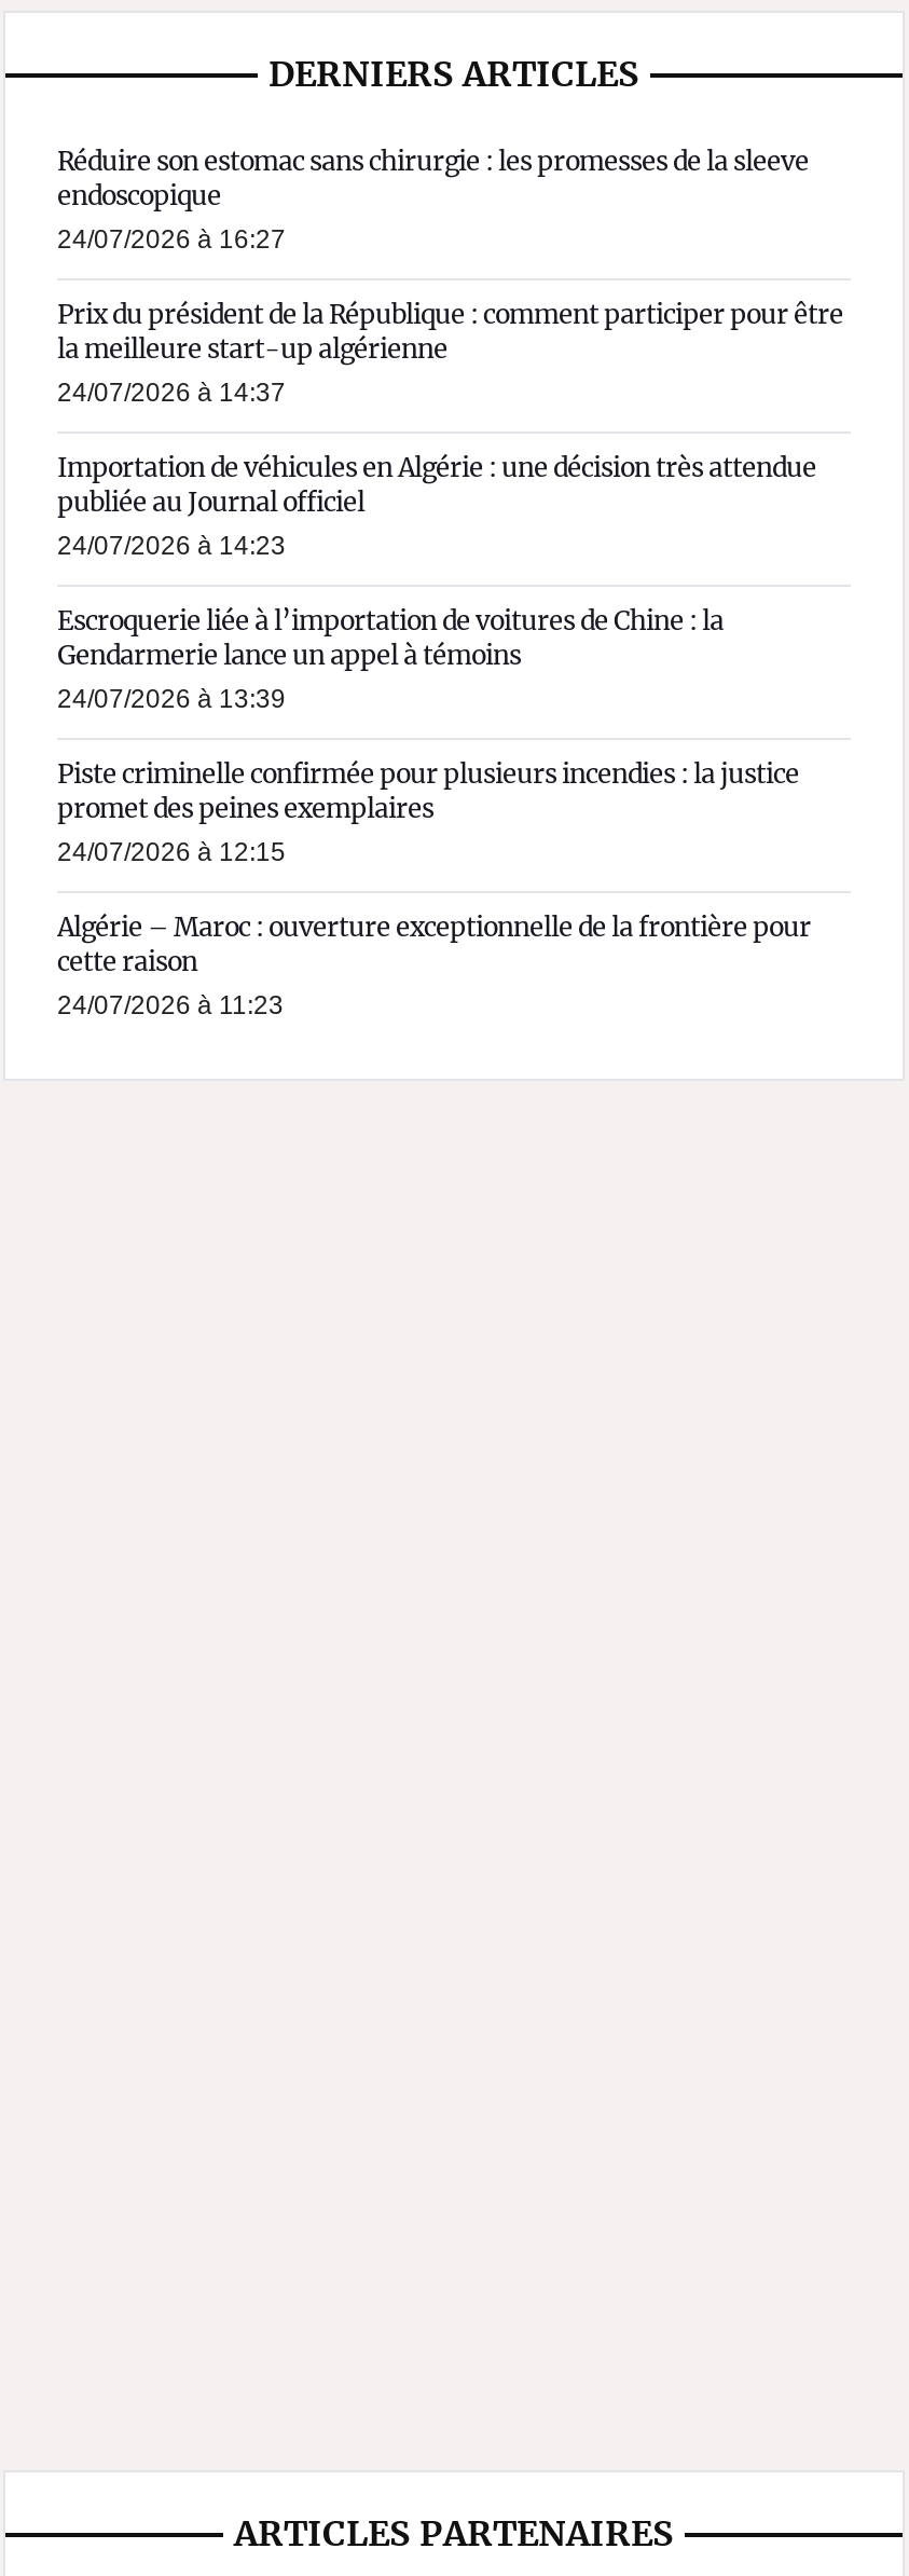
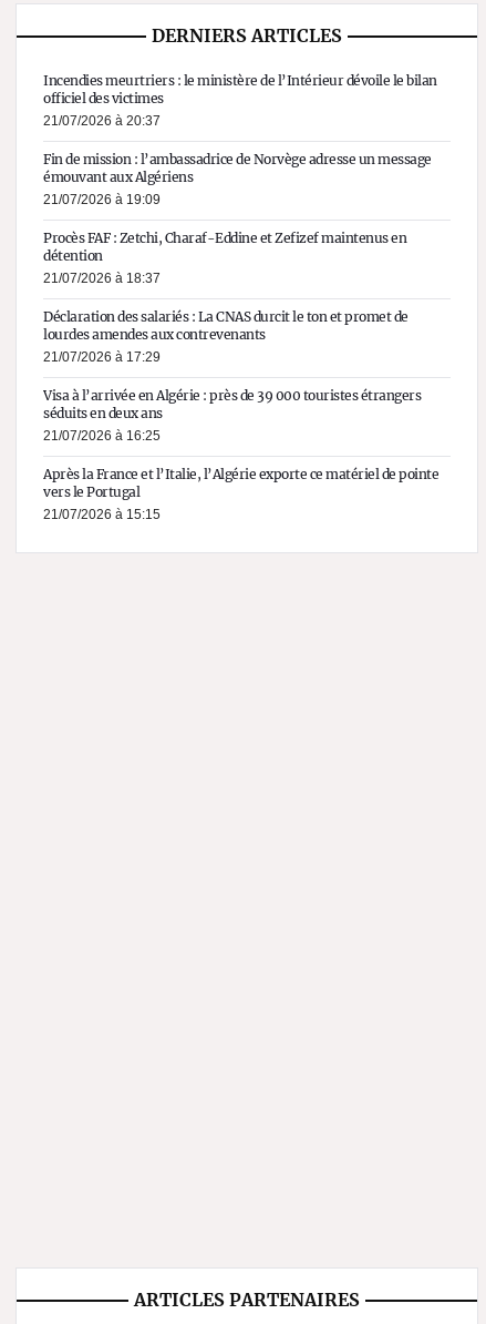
[57,145,809,255] Réduire son estomac sans chirurgie : les promesses de la sleeve | endoscopique | 24/07/2026 à 16:27 -> [43,72,437,129] Incendies meurtriers : le ministère de l’Intérieur dévoile le bilan | officiel des victimes | 21/07/2026 à 20:37
[57,298,843,408] Prix du président de la République : comment participer pour être | la meilleure start-up algérienne | 24/07/2026 à 14:37 -> [43,151,431,208] Fin de mission : l’ambassadrice de Norvège adresse un message | émouvant aux Algériens | 21/07/2026 à 19:09
[57,452,816,562] Importation de véhicules en Algérie : une décision très attendue | publiée au Journal officiel | 24/07/2026 à 14:23 -> [43,230,406,286] Procès FAF : Zetchi, Charaf-Eddine et Zefizef maintenus en | détention | 21/07/2026 à 18:37
[57,605,724,715] Escroquerie liée à l’importation de voitures de Chine : la | Gendarmerie lance un appel à témoins | 24/07/2026 à 13:39 -> [43,309,408,365] Déclaration des salariés : La CNAS durcit le ton et promet de | lourdes amendes aux contrevenants | 21/07/2026 à 17:29
[57,758,799,868] Piste criminelle confirmée pour plusieurs incendies : la justice | promet des peines exemplaires | 24/07/2026 à 12:15 -> [43,387,421,444] Visa à l’arrivée en Algérie : près de 39 000 touristes étrangers | séduits en deux ans | 21/07/2026 à 16:25
[57,911,811,1021] Algérie – Maroc : ouverture exceptionnelle de la frontière pour | cette raison | 24/07/2026 à 11:23 -> [43,466,438,523] Après la France et l’Italie, l’Algérie exporte ce matériel de pointe | vers le Portugal | 21/07/2026 à 15:15

